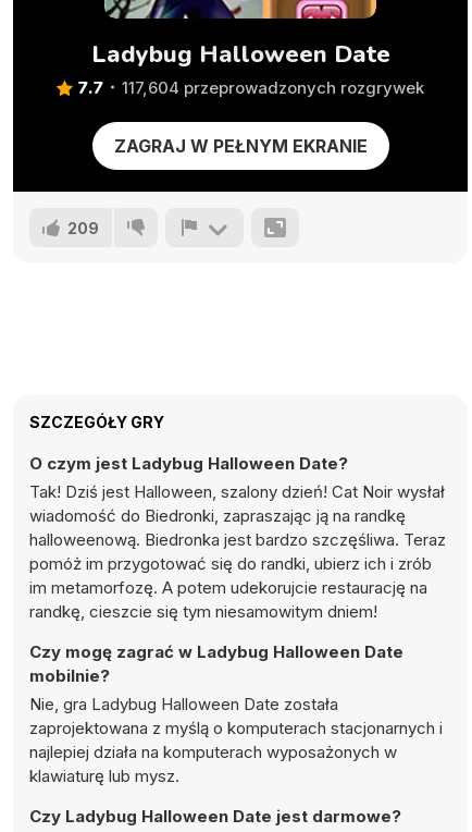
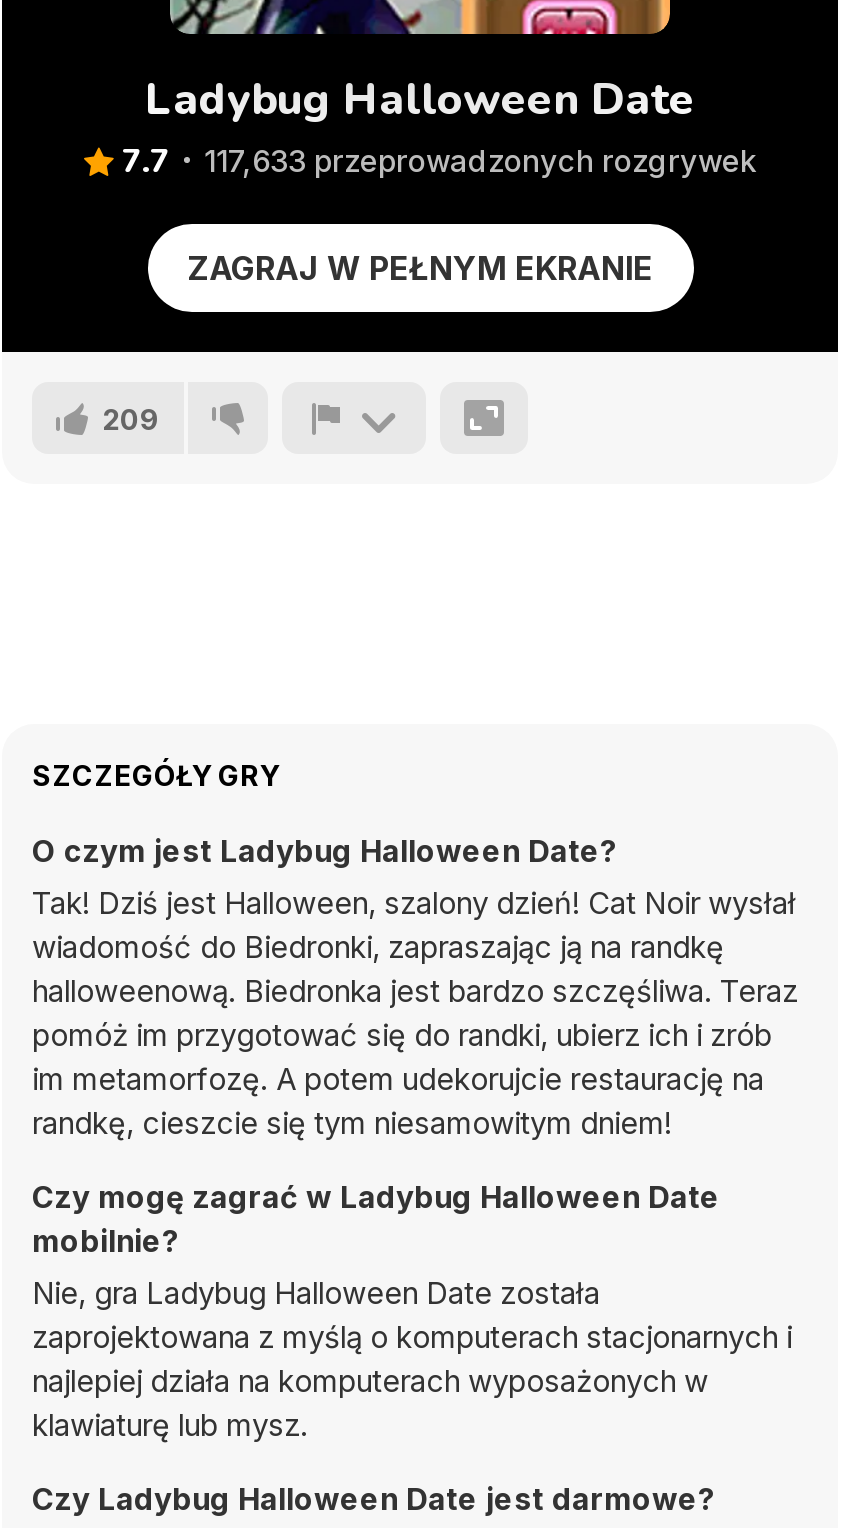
[122,77,424,98] 117,604 przeprowadzonych rozgrywek -> [204,142,756,180] 117,633 przeprowadzonych rozgrywek

